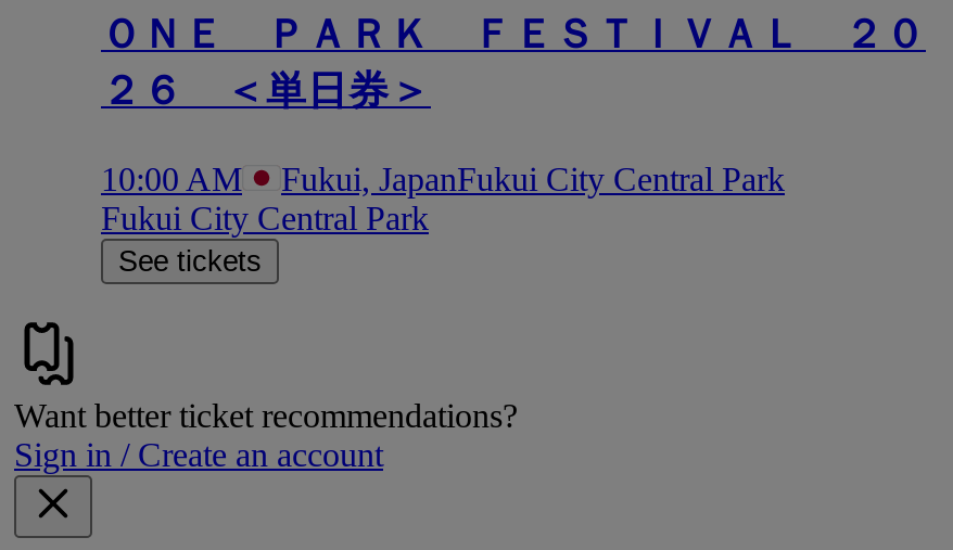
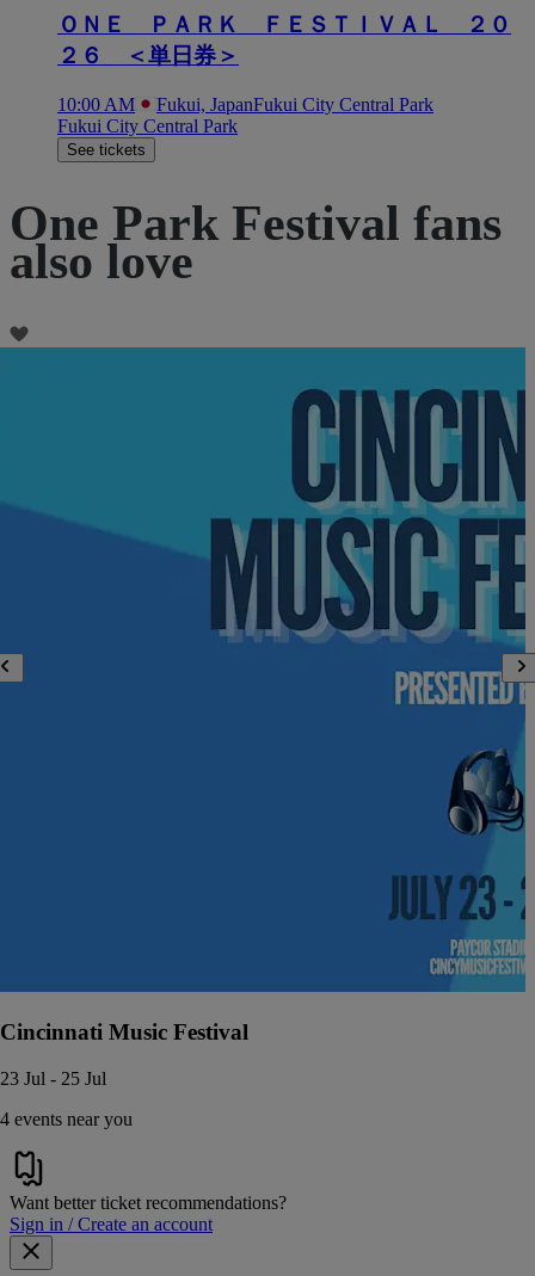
none -> [0,326,531,1129] [image] | Cincinnati Music Festival | 23 Jul - 25 Jul | 4 events near you
none -> [10,195,502,288] One Park Festival fans | also love

